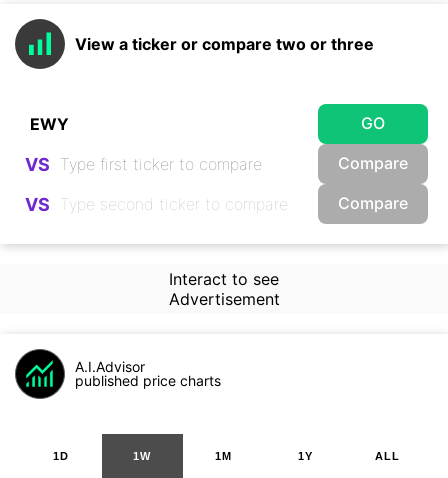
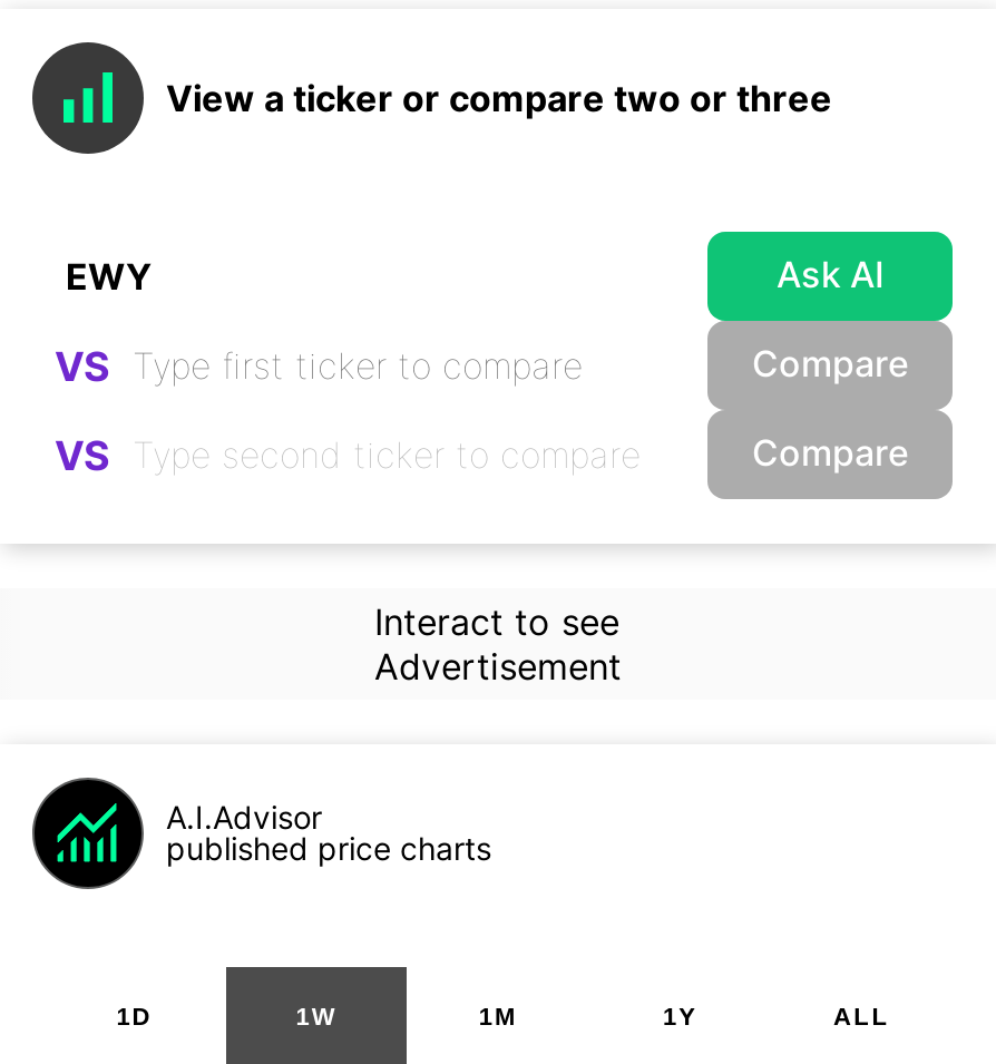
[361,112,385,132] GO -> [777,251,883,295] Ask AI

